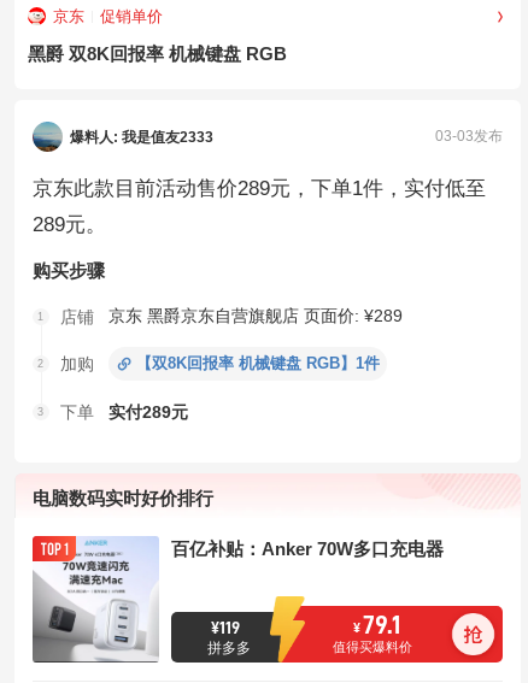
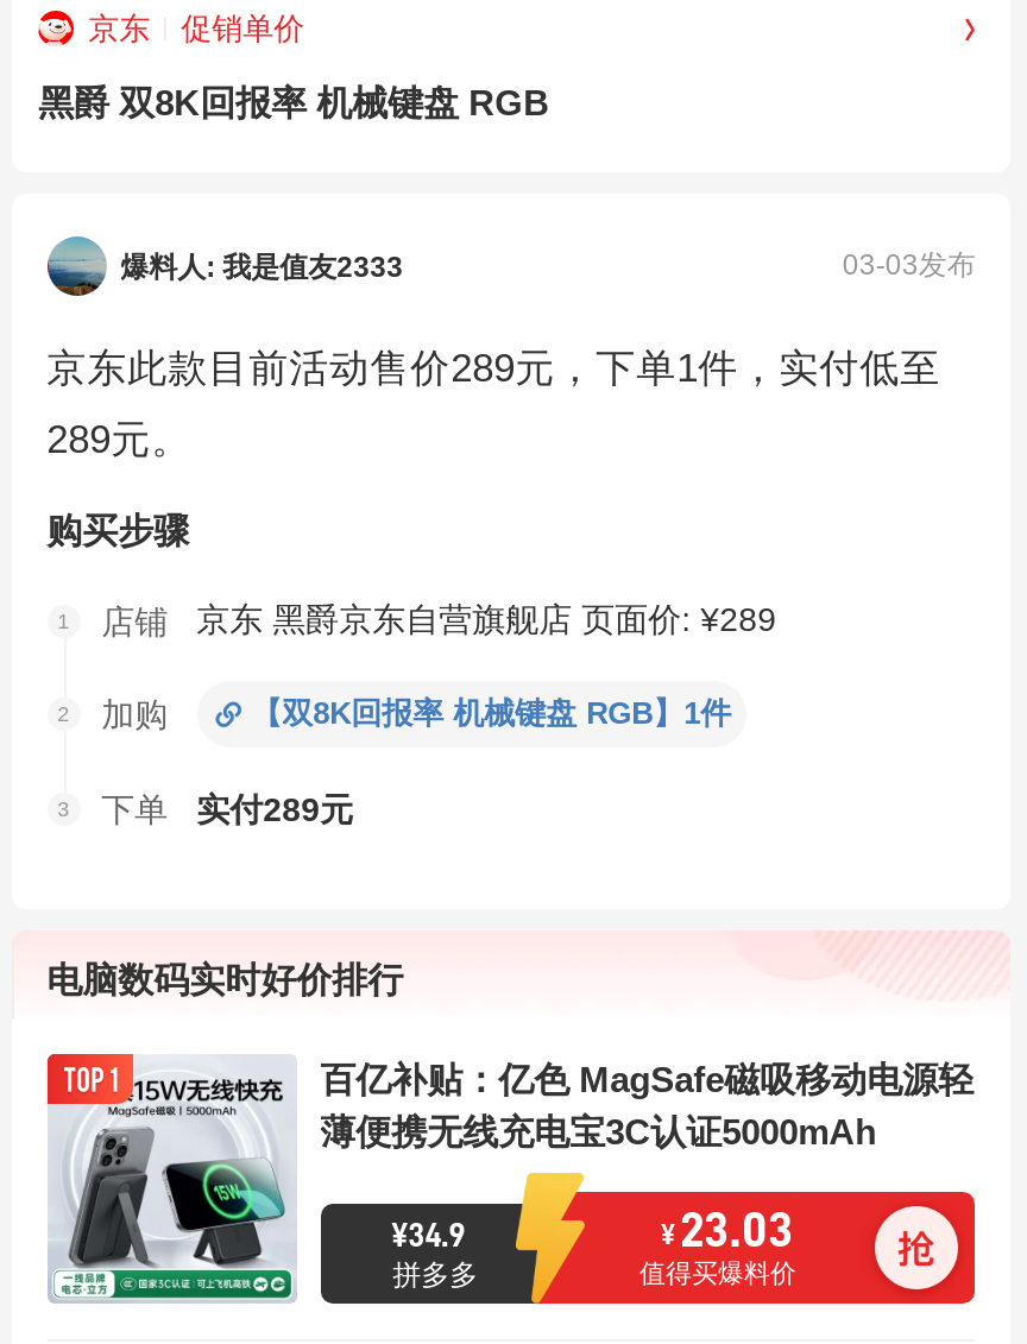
[33,538,443,664] [image] | 百亿补贴：Anker 70W多口充电器 -> [50,1059,974,1304] [image] | 百亿补贴：亿色 MagSafe磁吸移动电源轻 | 薄便携无线充电宝3C认证5000mAh
[211,619,240,636] ¥119 -> [391,1218,465,1251] ¥34.9
[354,613,401,638] ¥ 79.1 -> [661,1206,794,1256] ¥ 23.03

